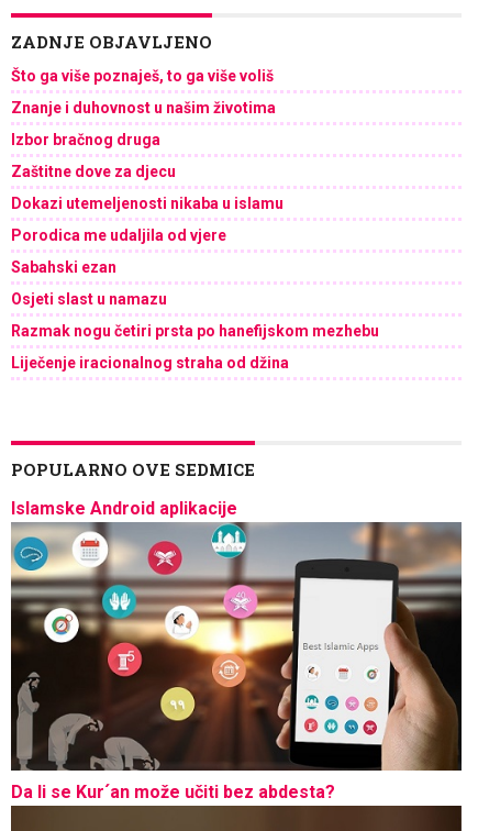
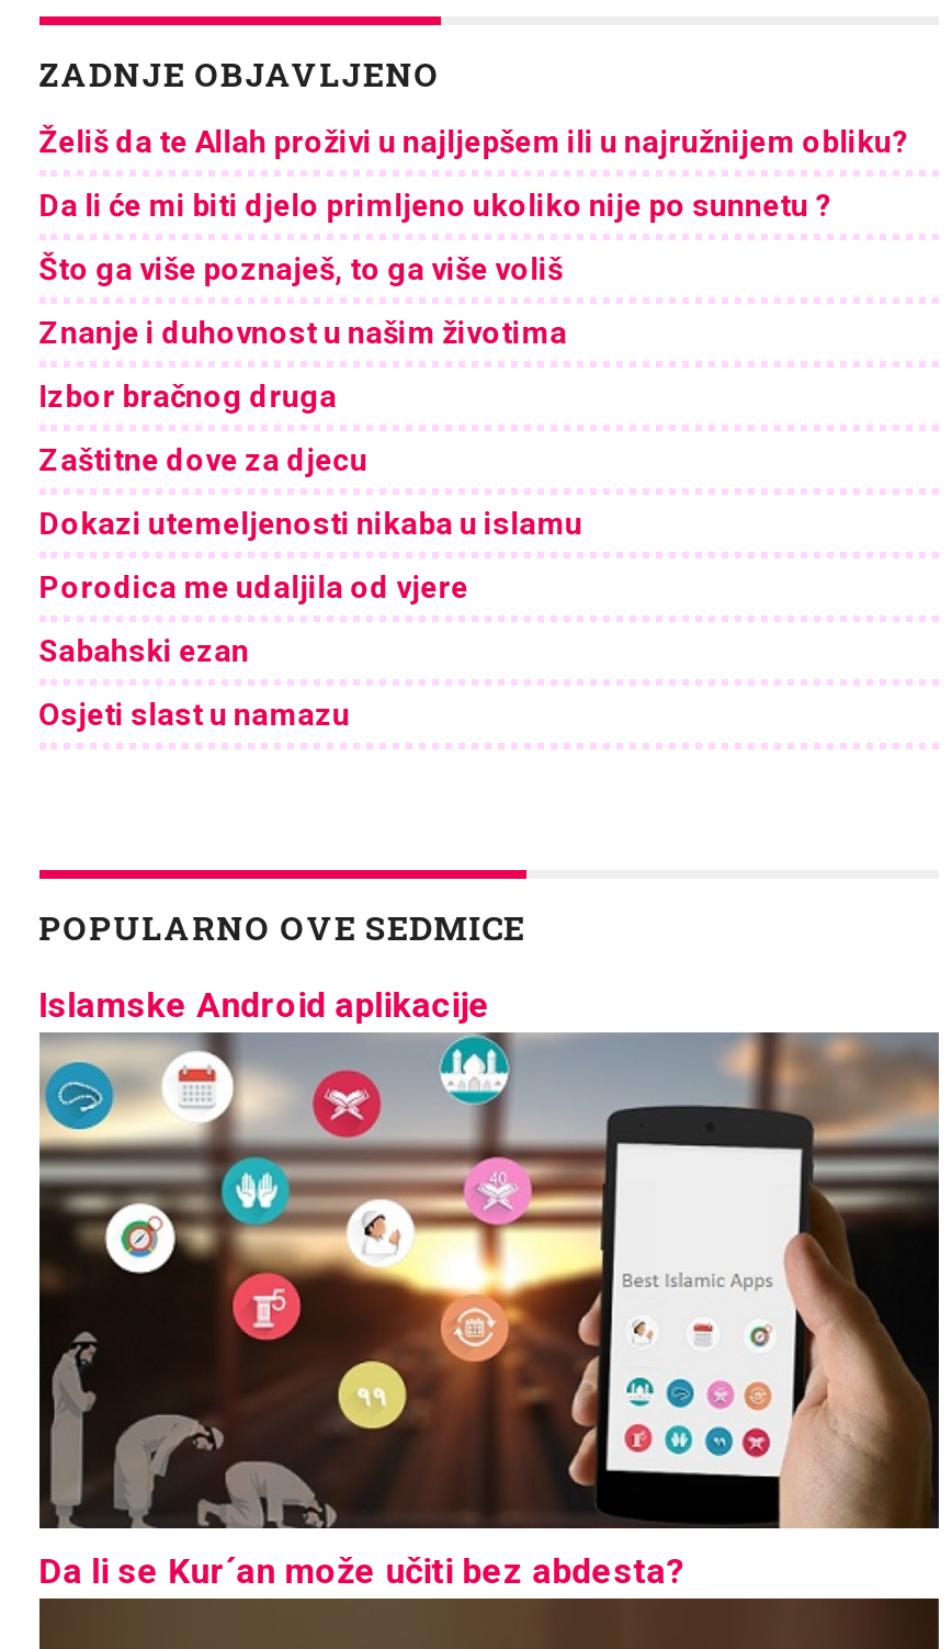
none -> [39,124,910,222] Želiš da te Allah proživi u najljepšem ili u najružnijem obliku? | Da li će mi biti djelo primljeno ukoliko nije po sunnetu ?
moved [11,67,283,308] -> [39,251,583,732]: Što ga više poznaješ, to ga više voliš | Znanje i duhovnost u našim životima | Izbor bračnog druga | Zaštitne dove za djecu | Dokazi utemeljenosti nikaba u islamu | Porodica me udaljila od vjere | Sabahski ezan | Osjeti slast u namazu
[11,322,379,371] Razmak nogu četiri prsta po hanefijskom mezhebu | Liječenje iracionalnog straha od džina -> none

